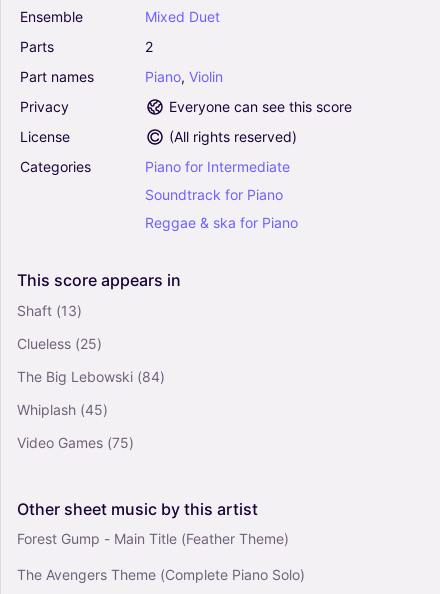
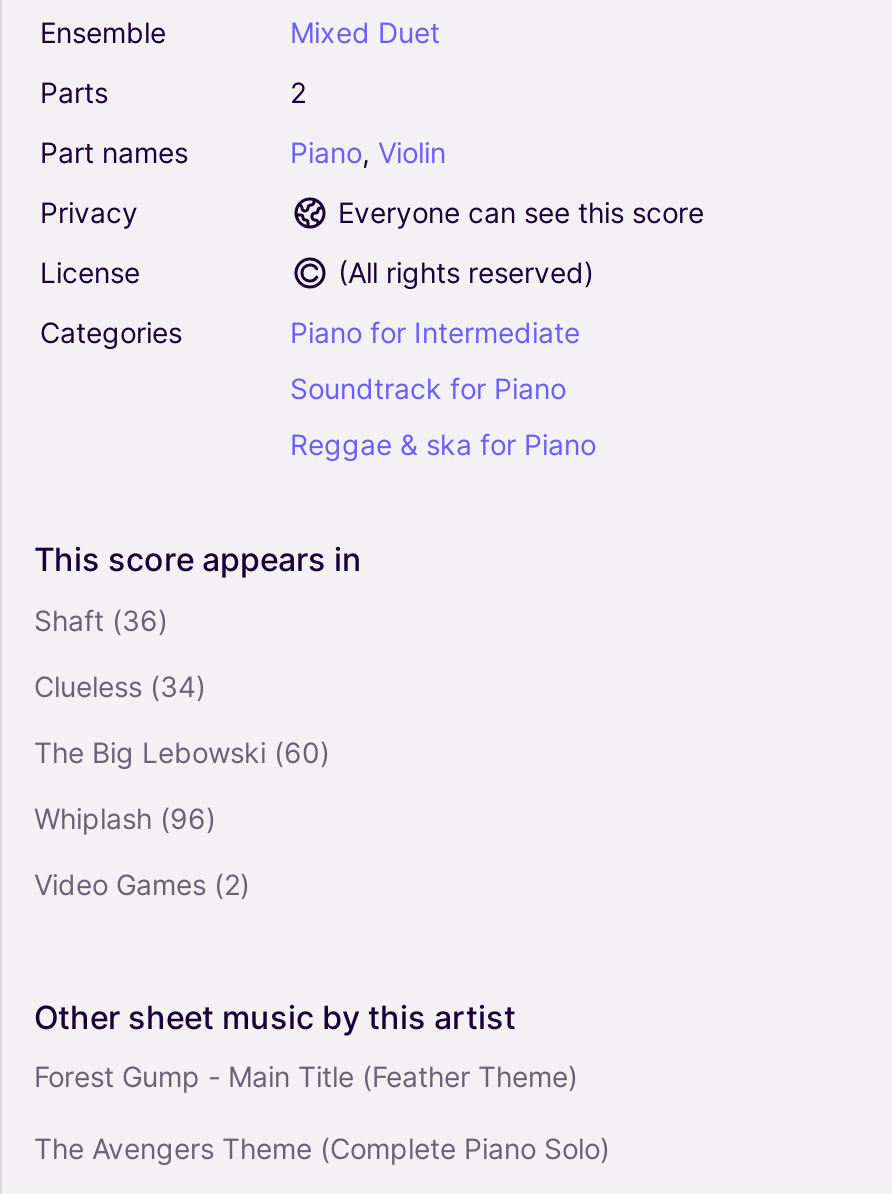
[17,302,82,319] Shaft (13) -> [34,604,168,638] Shaft (36)
[17,335,102,352] Clueless (25) -> [34,670,206,704] Clueless (34)
[17,368,165,385] The Big Lebowski (84) -> [34,736,330,770] The Big Lebowski (60)
[17,401,108,418] Whiplash (45) -> [34,802,216,836] Whiplash (96)
[17,434,134,451] Video Games (75) -> [34,868,250,902] Video Games (2)

